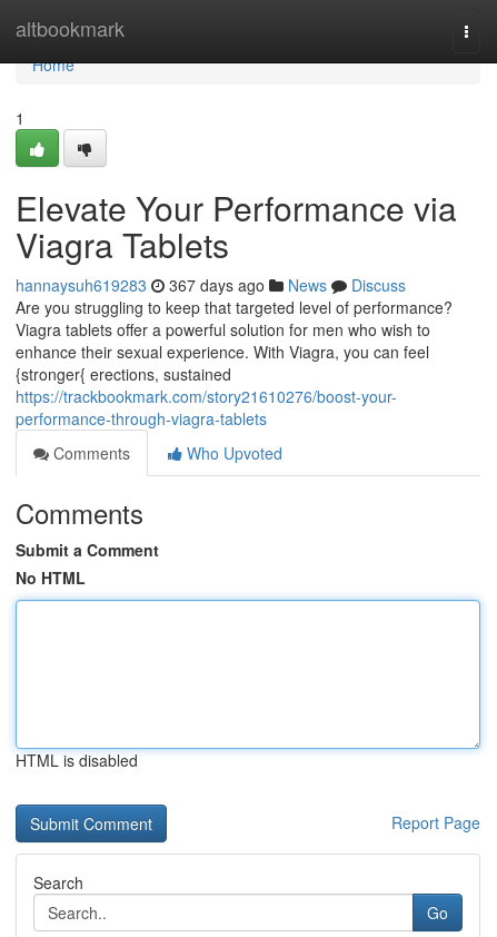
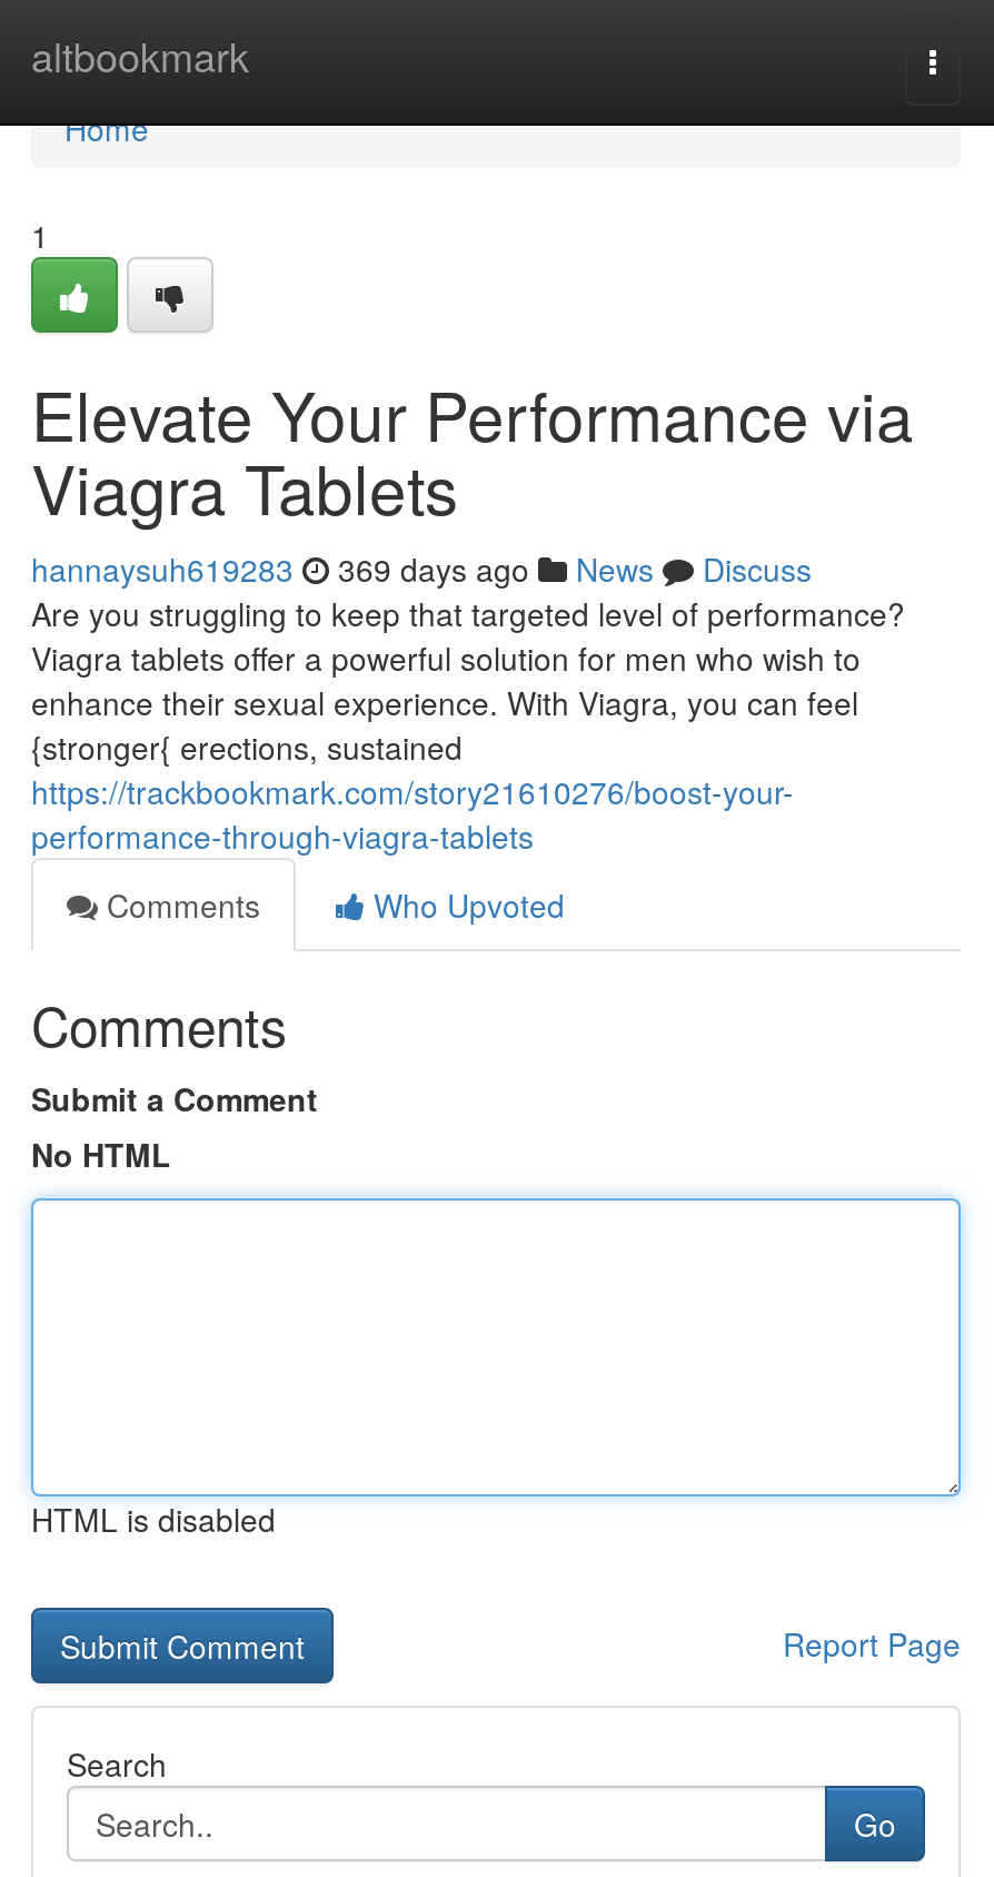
[16,274,406,296] hannaysuh619283 367 days ago News Discuss -> [31,546,812,591] hannaysuh619283 369 days ago News Discuss

